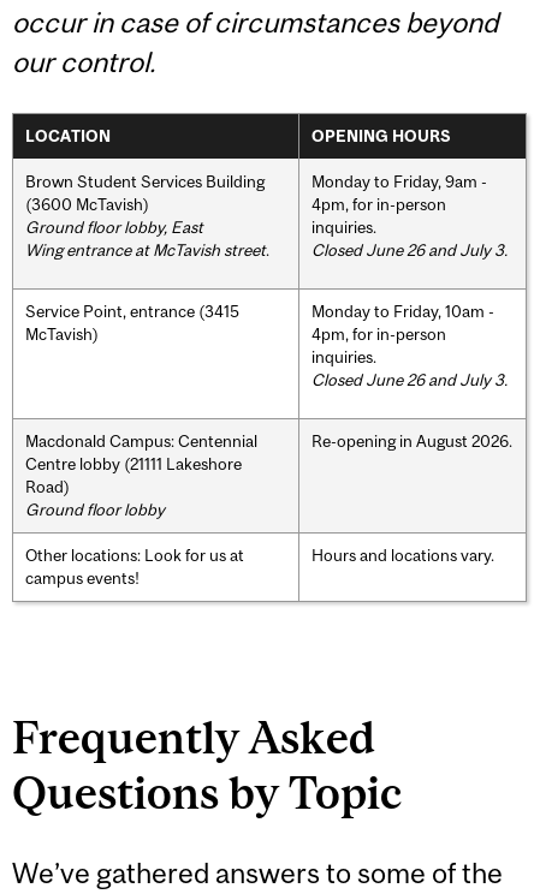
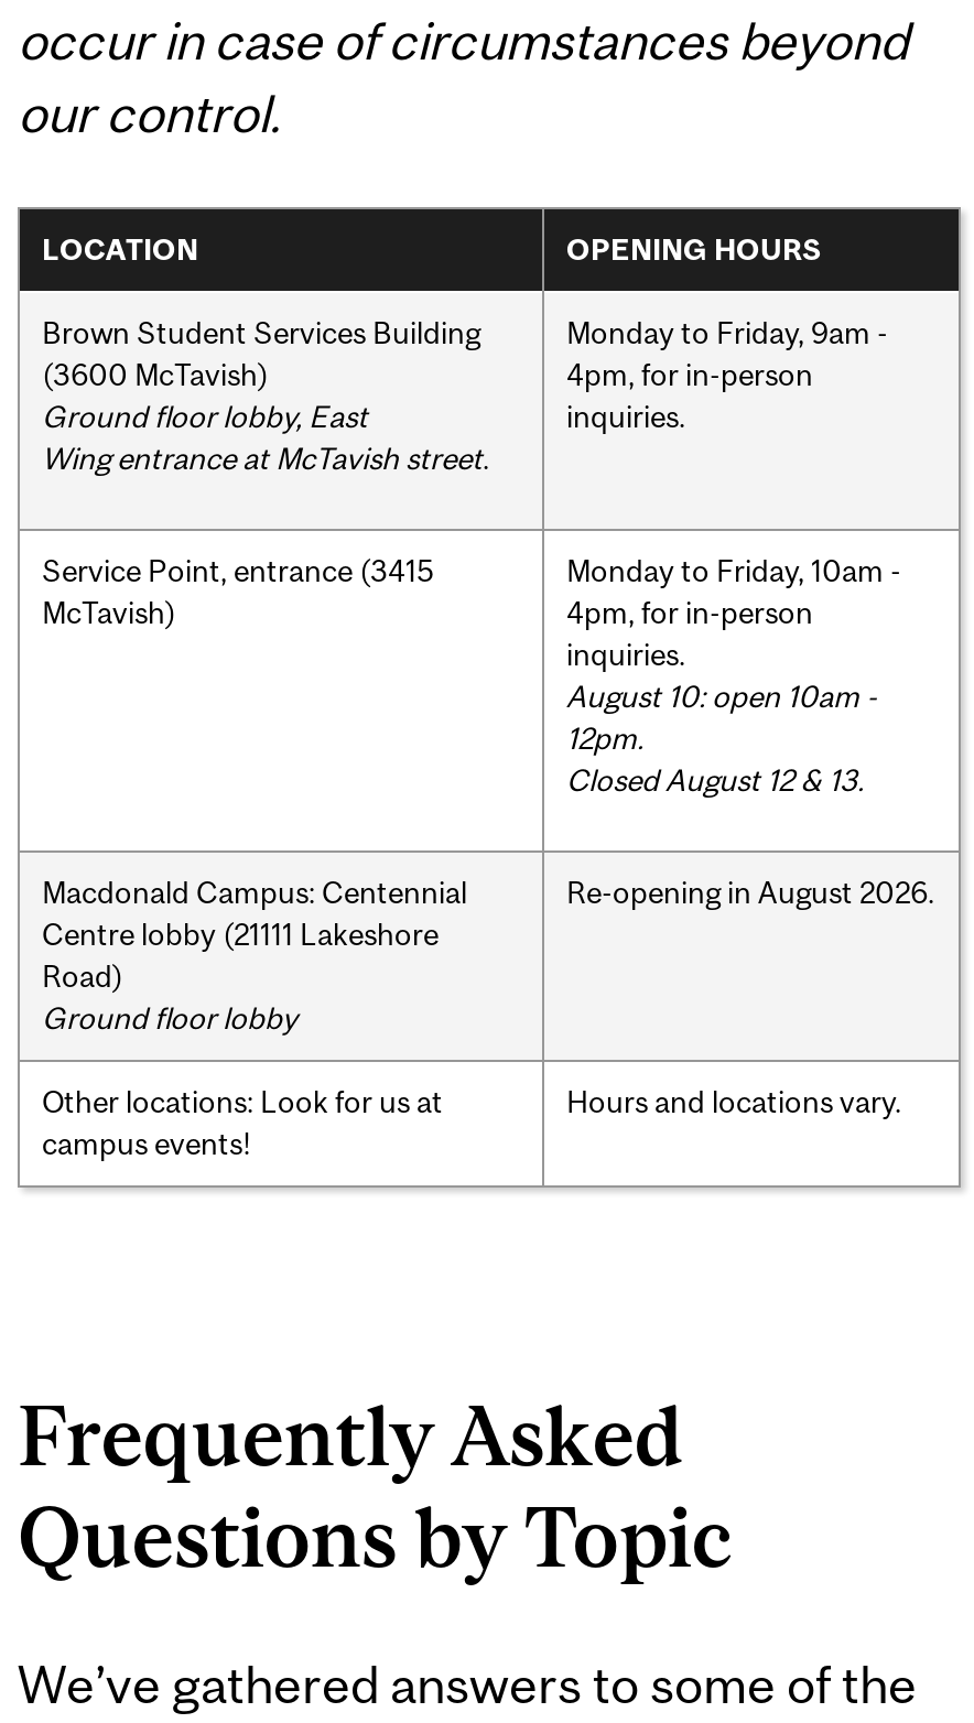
[311,240,508,259] Closed June 26 and July 3. -> none
[311,370,508,389] Closed June 26 and July 3. -> [566,678,877,797] August 10: open 10am - | 12pm. | Closed August 12 & 13.

